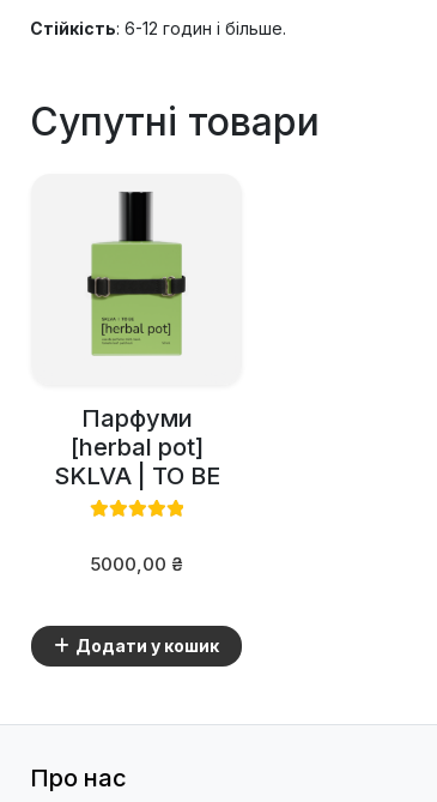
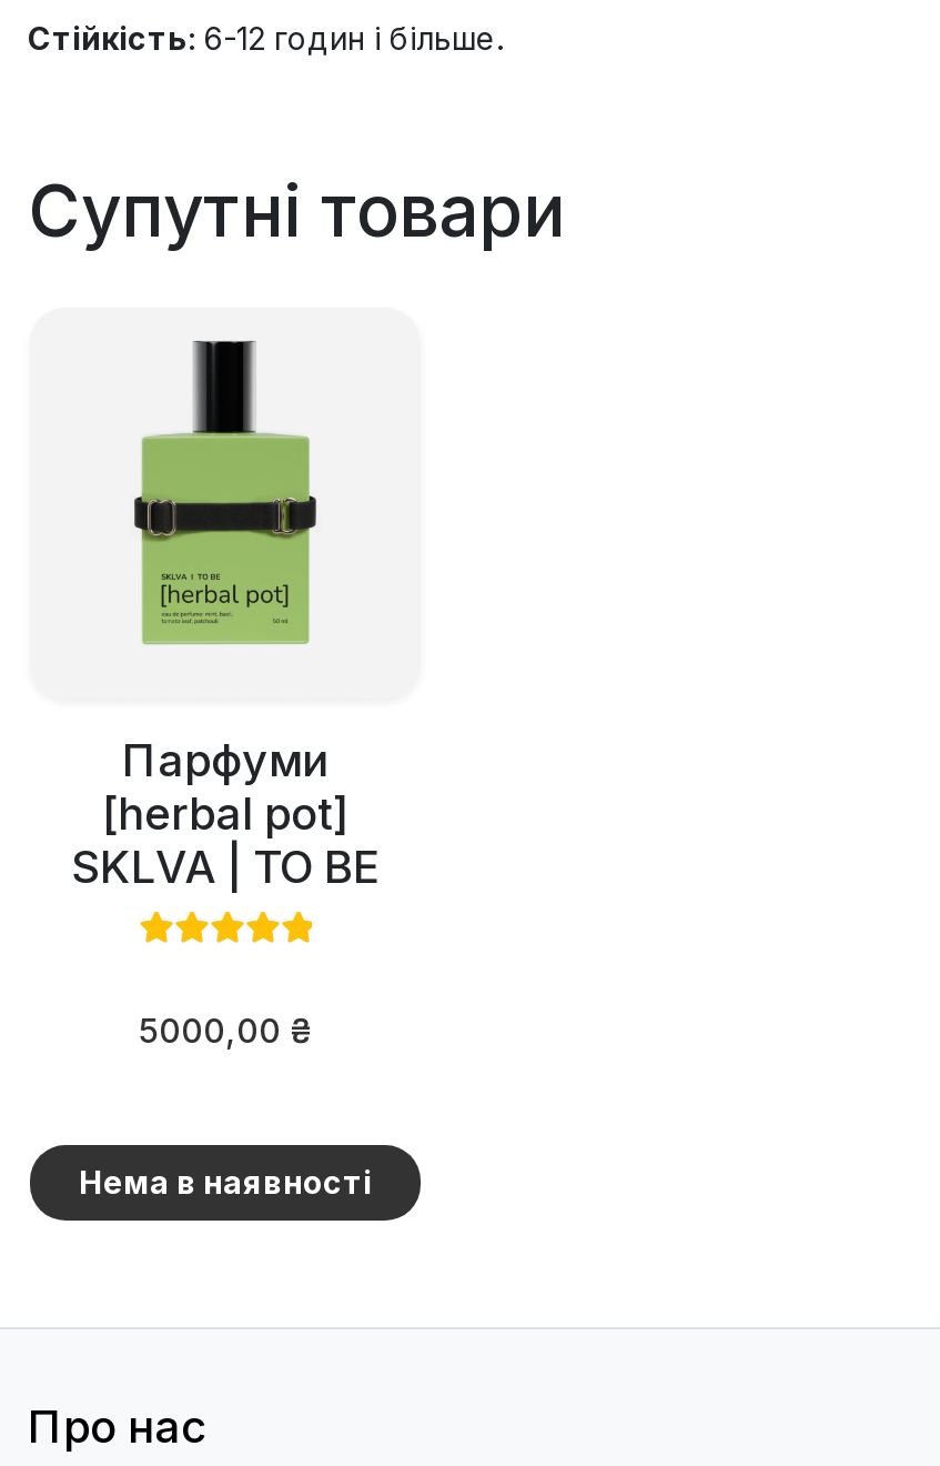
[76,635,219,656] Додати у кошик -> [79,1163,372,1201] Нема в наявності

